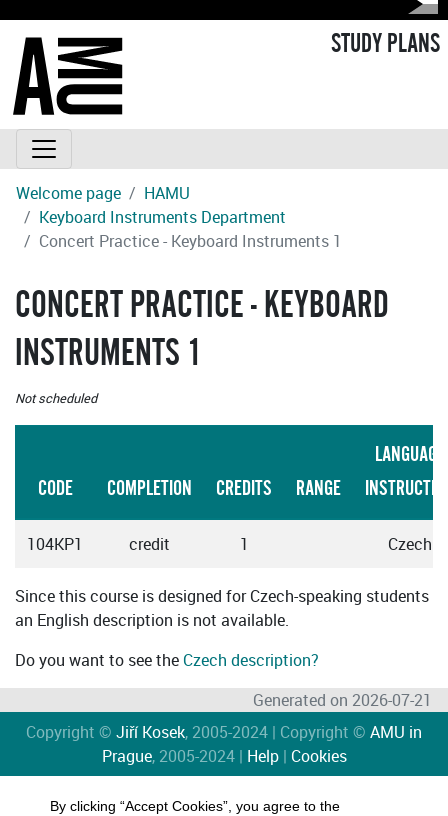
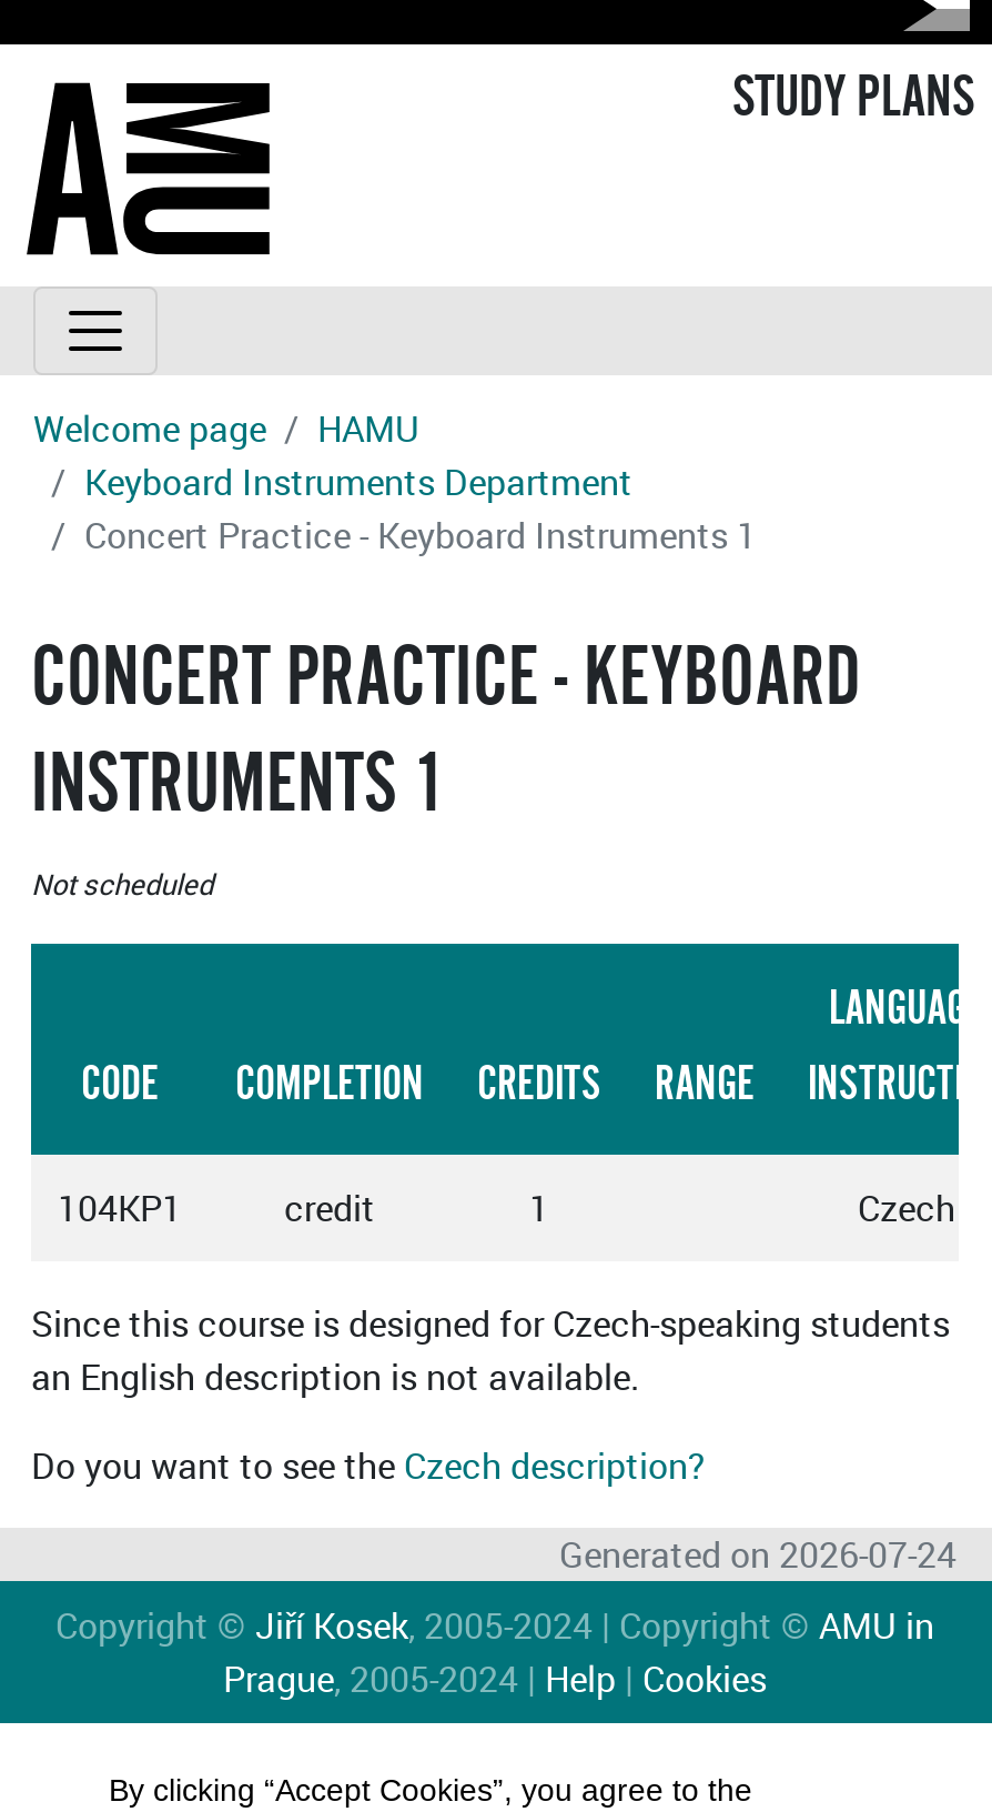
[253,689,432,711] Generated on 2026-07-21 -> [559,1531,956,1580] Generated on 2026-07-24

